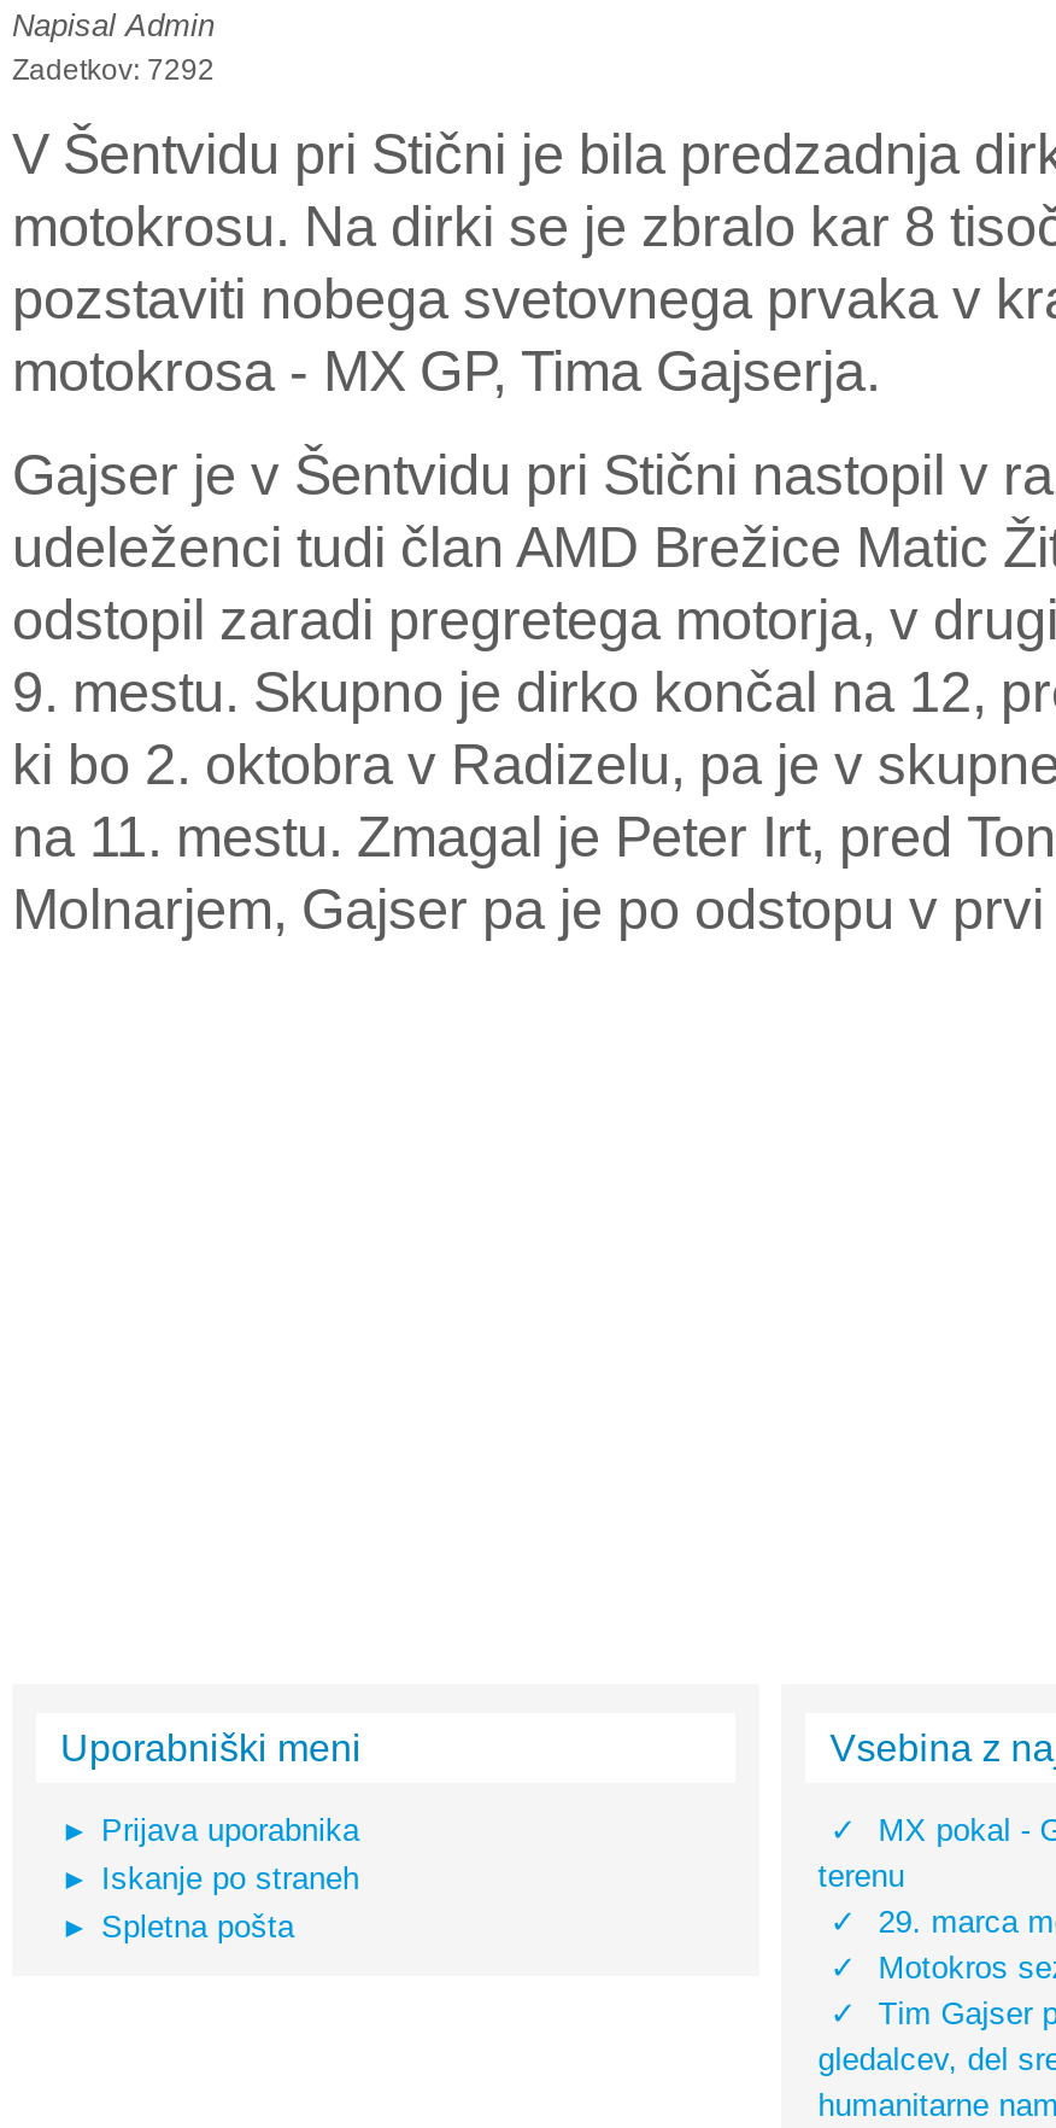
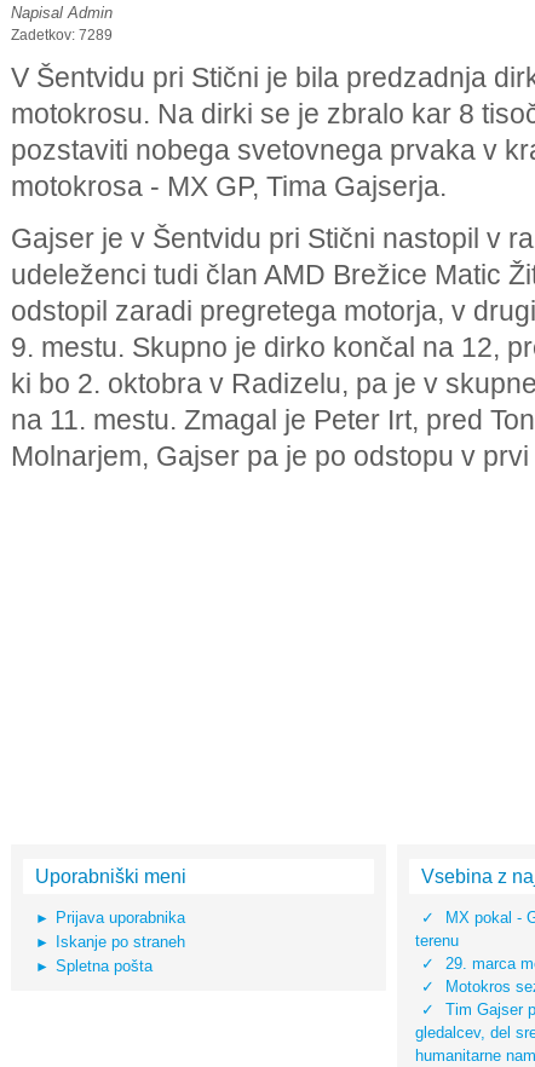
[12,53,215,87] Zadetkov: 7292 -> [11,27,113,44] Zadetkov: 7289

